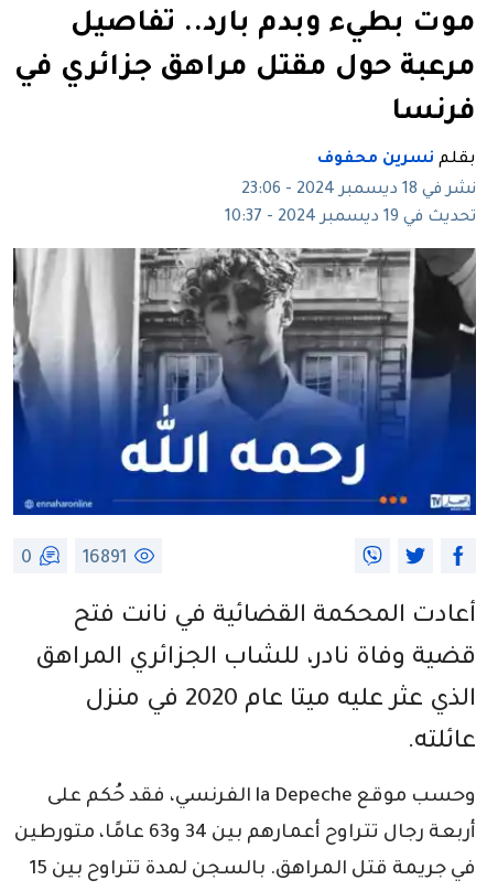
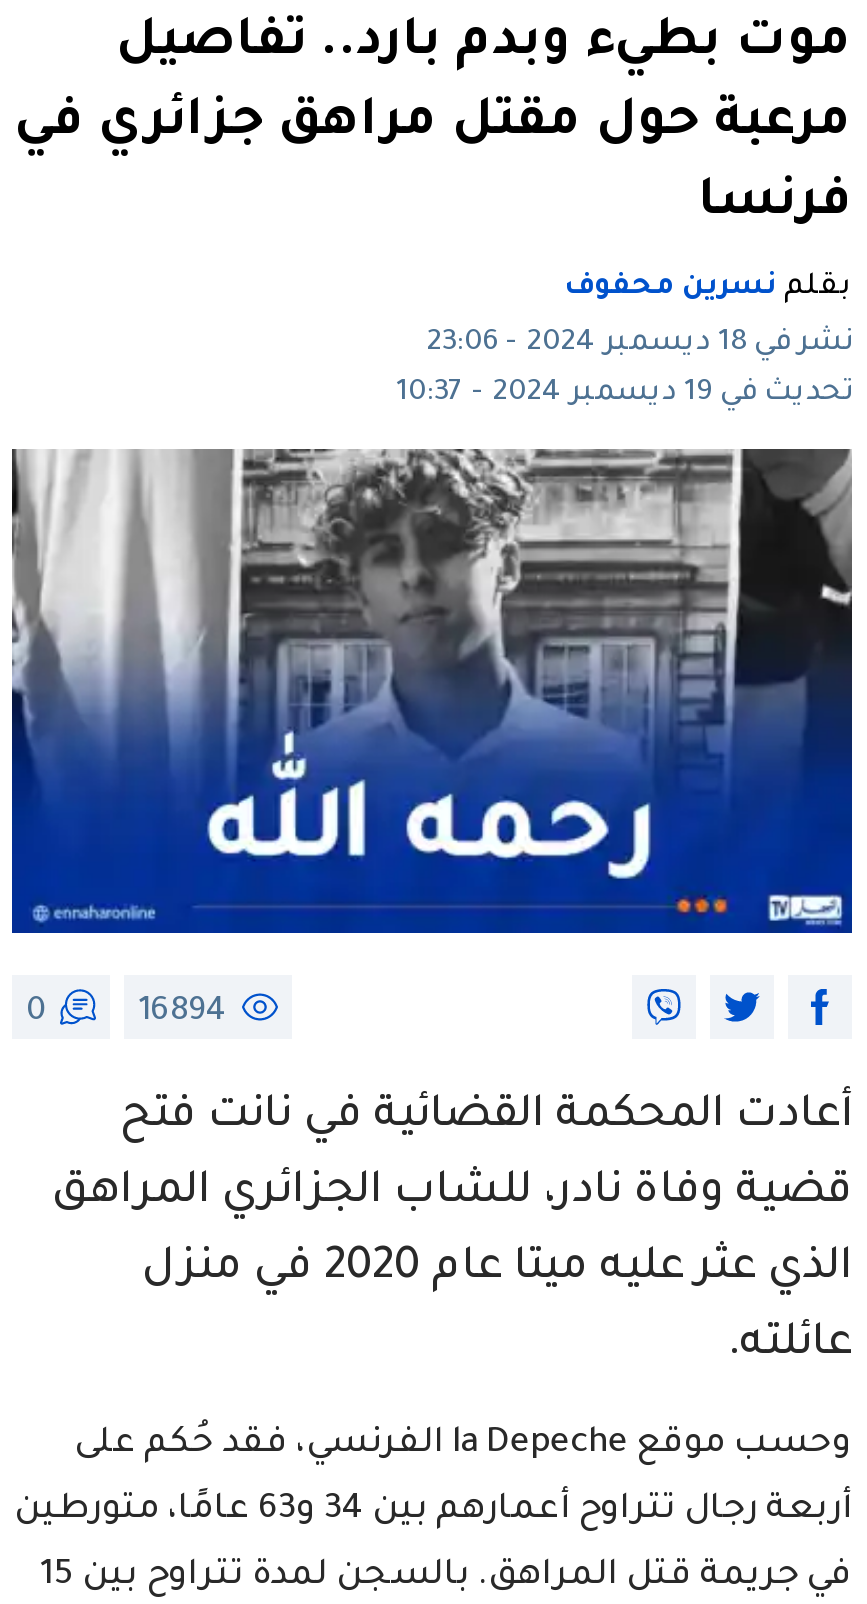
[83,549,127,568] 16891 -> [138,994,228,1030] 16894

